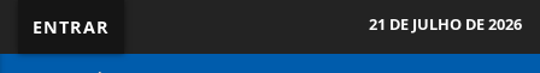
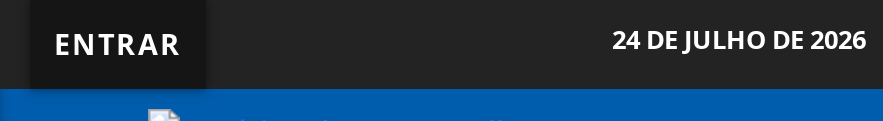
[369,13,522,35] 21 DE JULHO DE 2026 -> [612,21,866,57] 24 DE JULHO DE 2026

